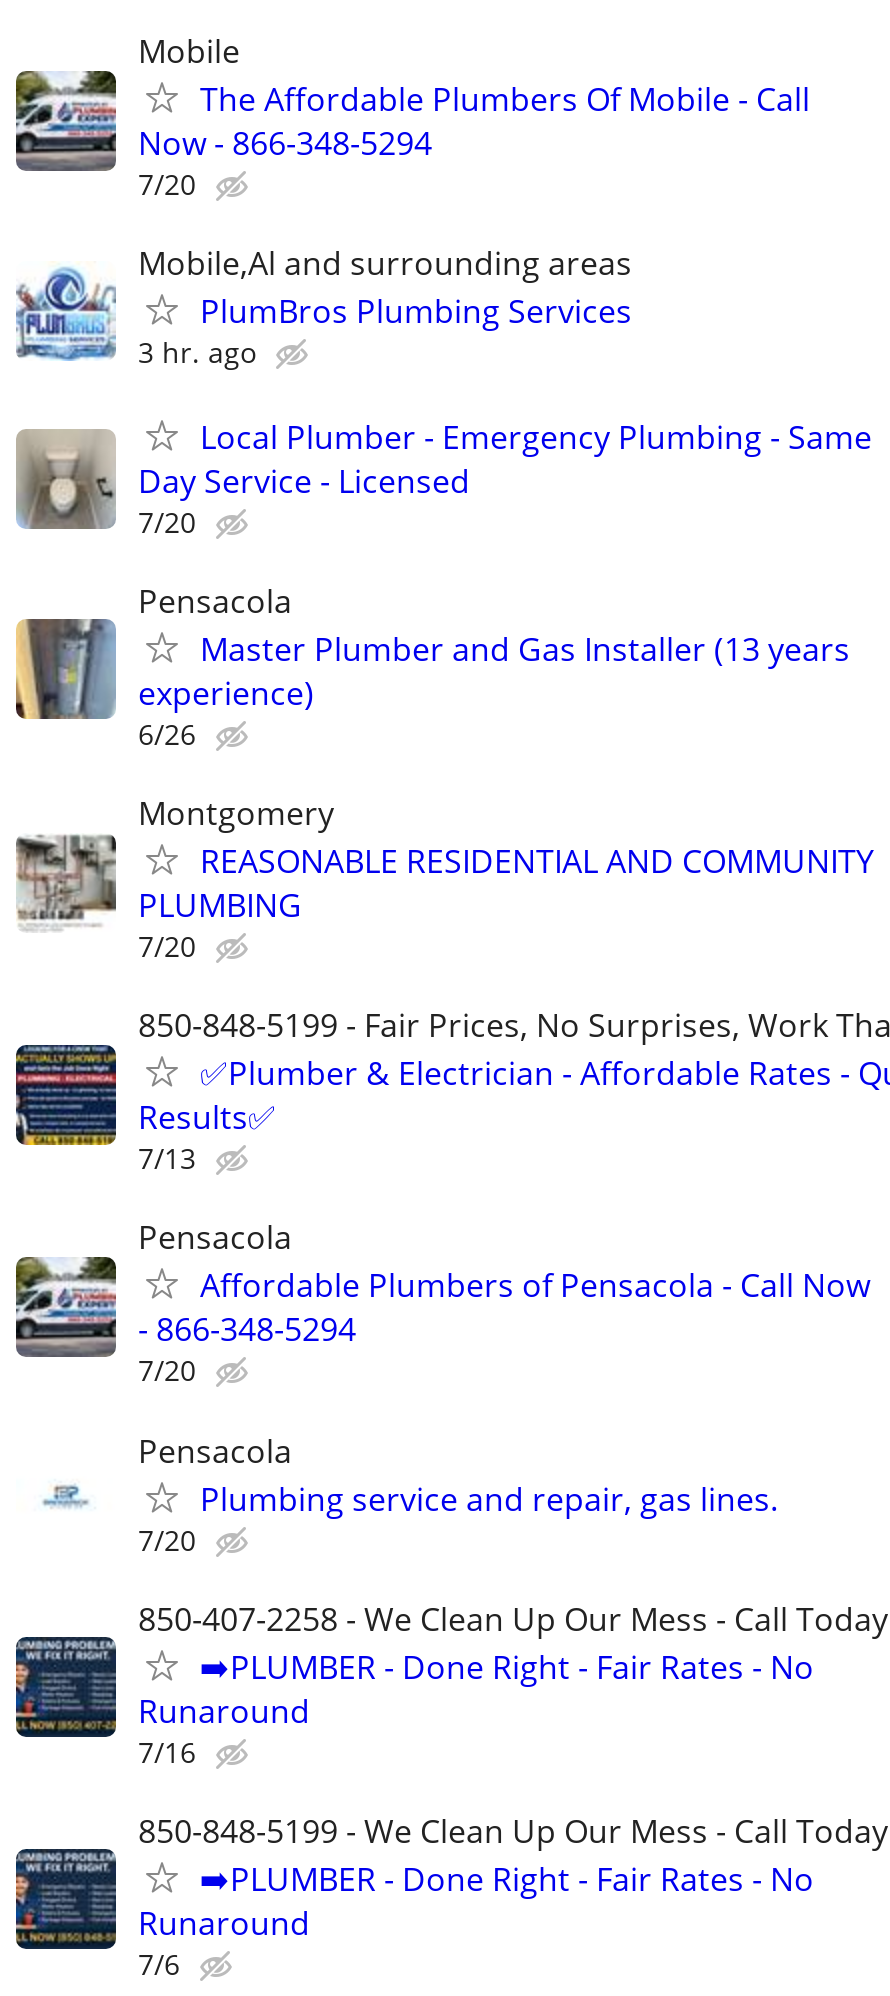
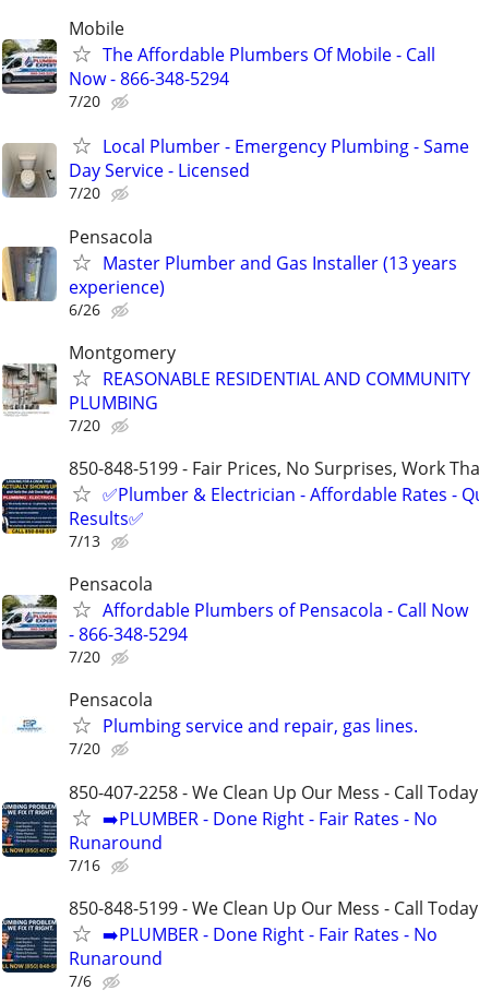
[16,242,632,372] [image] | Mobile,Al and surrounding areas | PlumBros Plumbing Services | 3 hr. ago -> none

